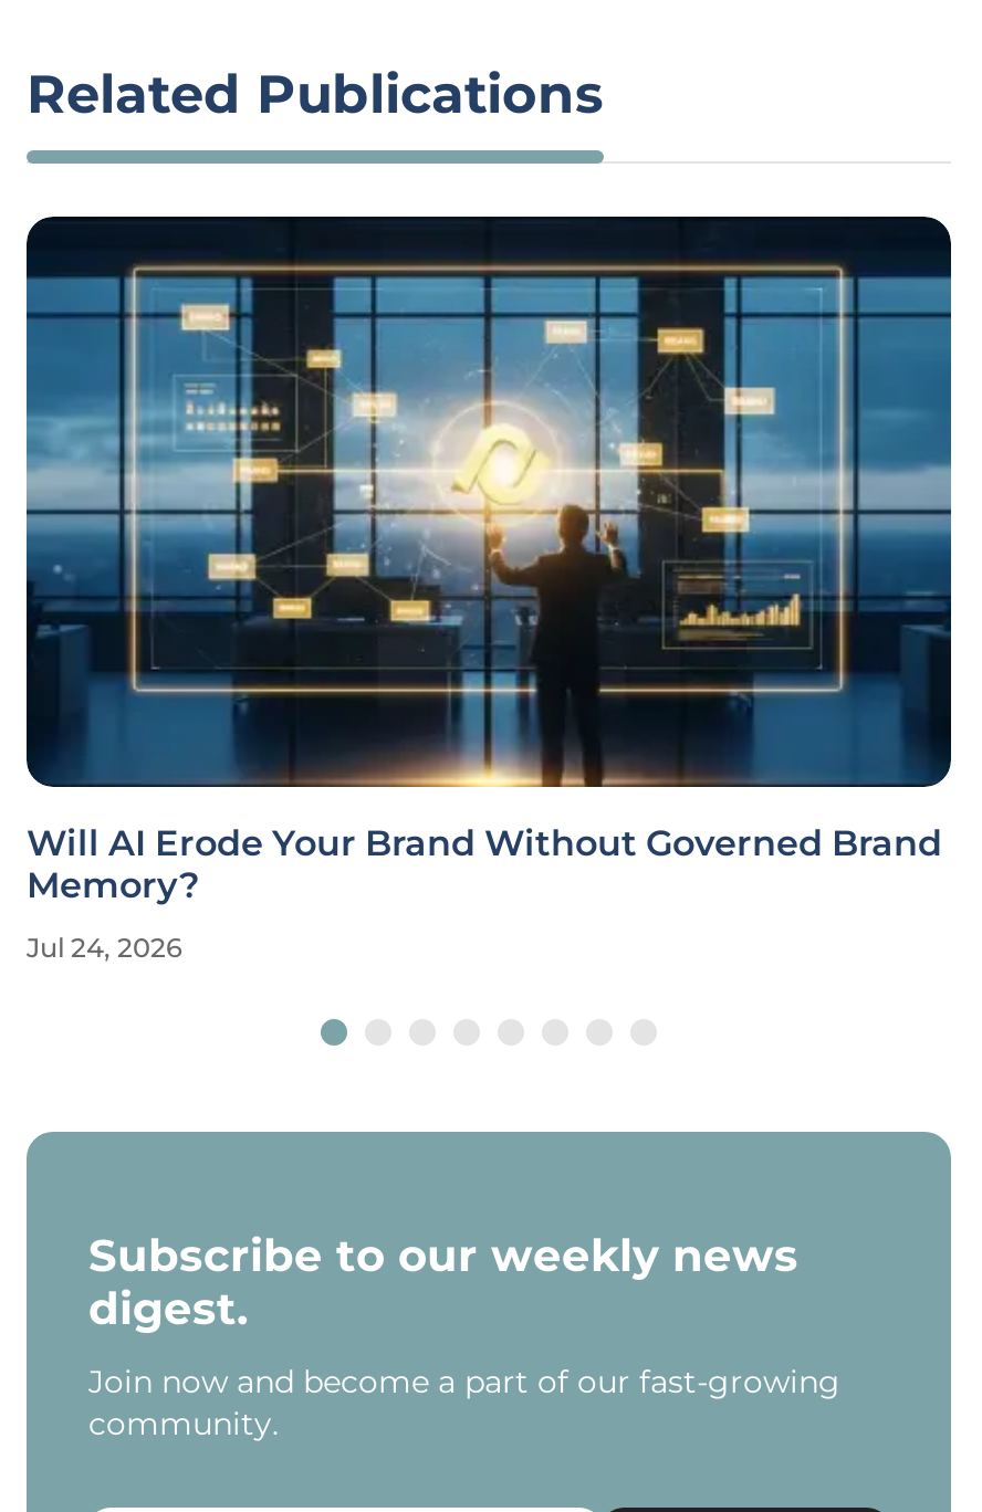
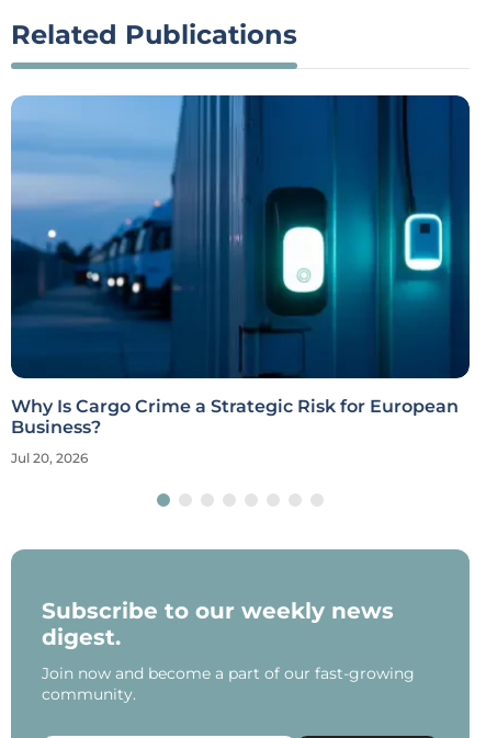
[24,214,951,907] [image] | Will AI Erode Your Brand Without Governed Brand | Memory? -> [10,94,470,438] [image] | Why Is Cargo Crime a Strategic Risk for European | Business?
[27,932,181,965] Jul 24, 2026 -> [11,450,88,467] Jul 20, 2026

